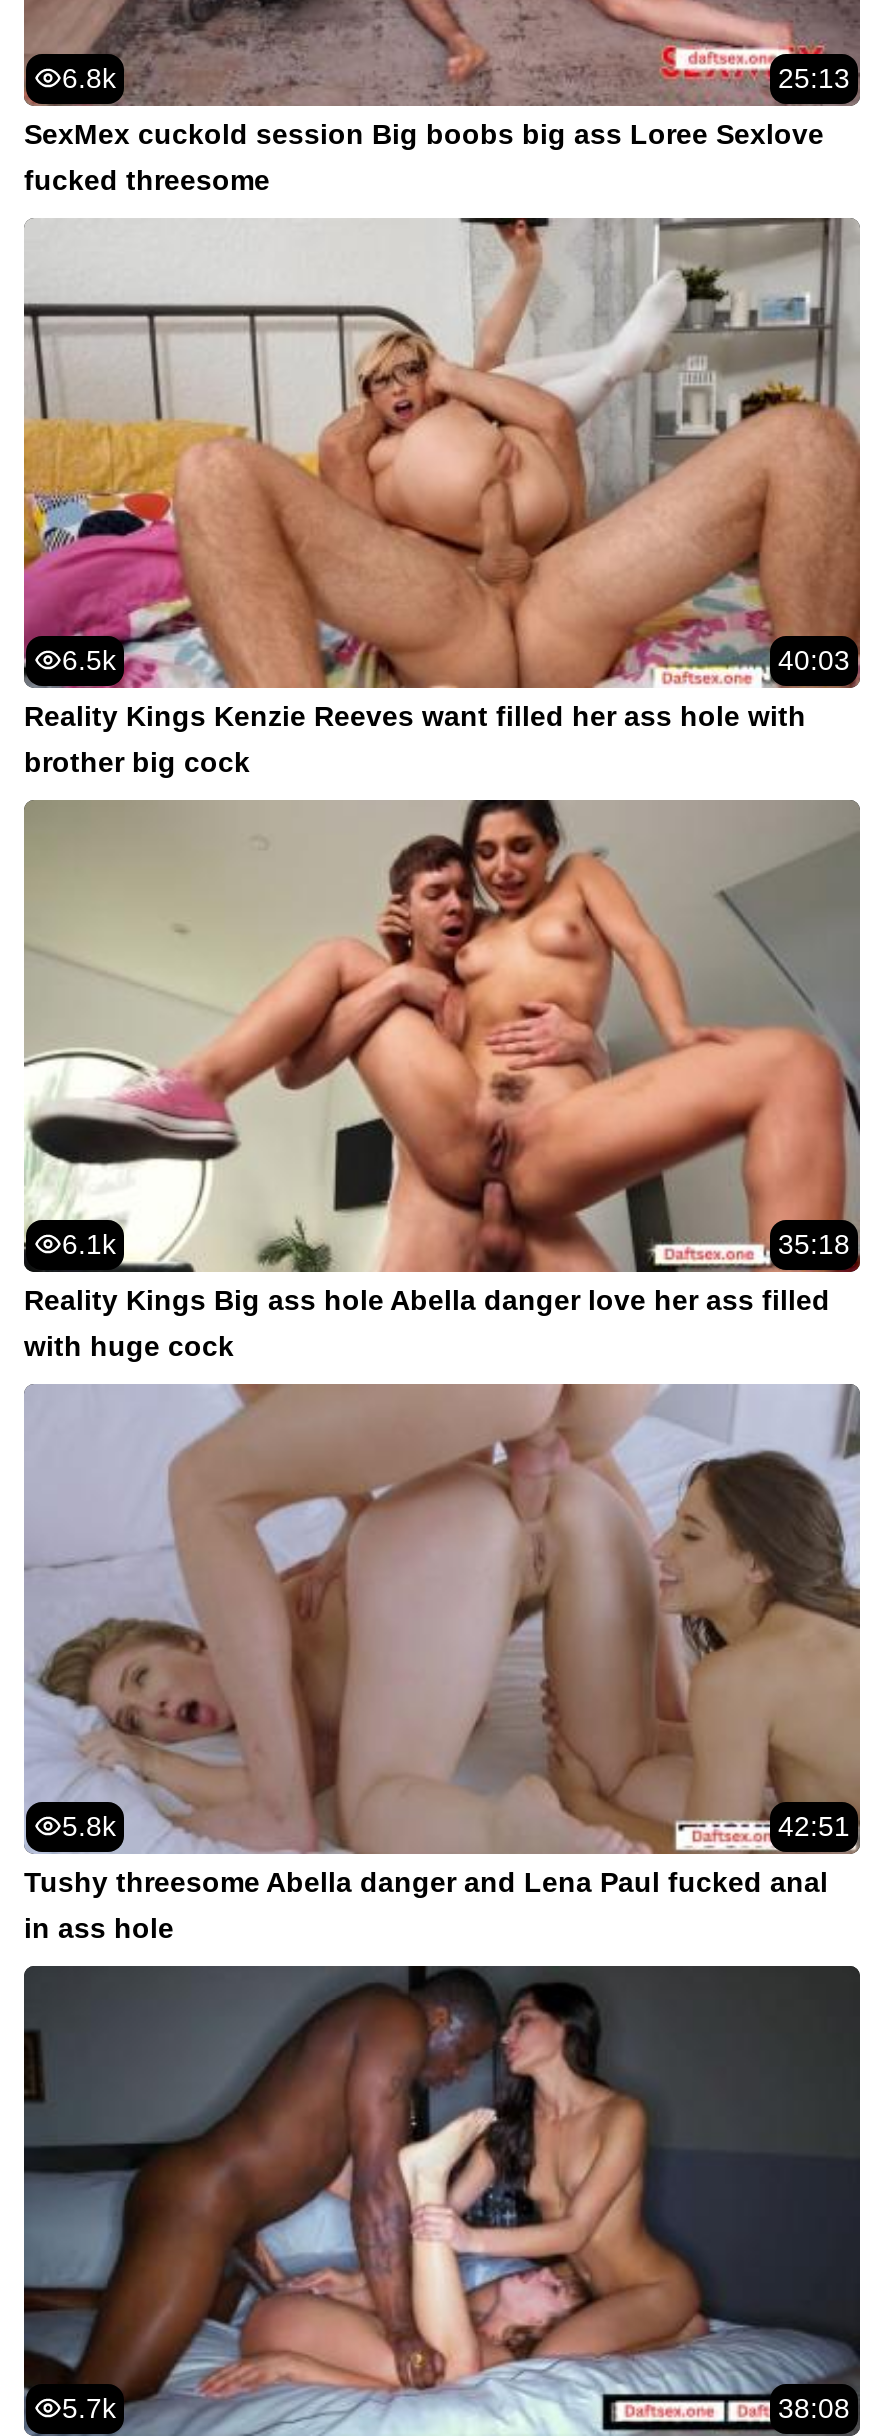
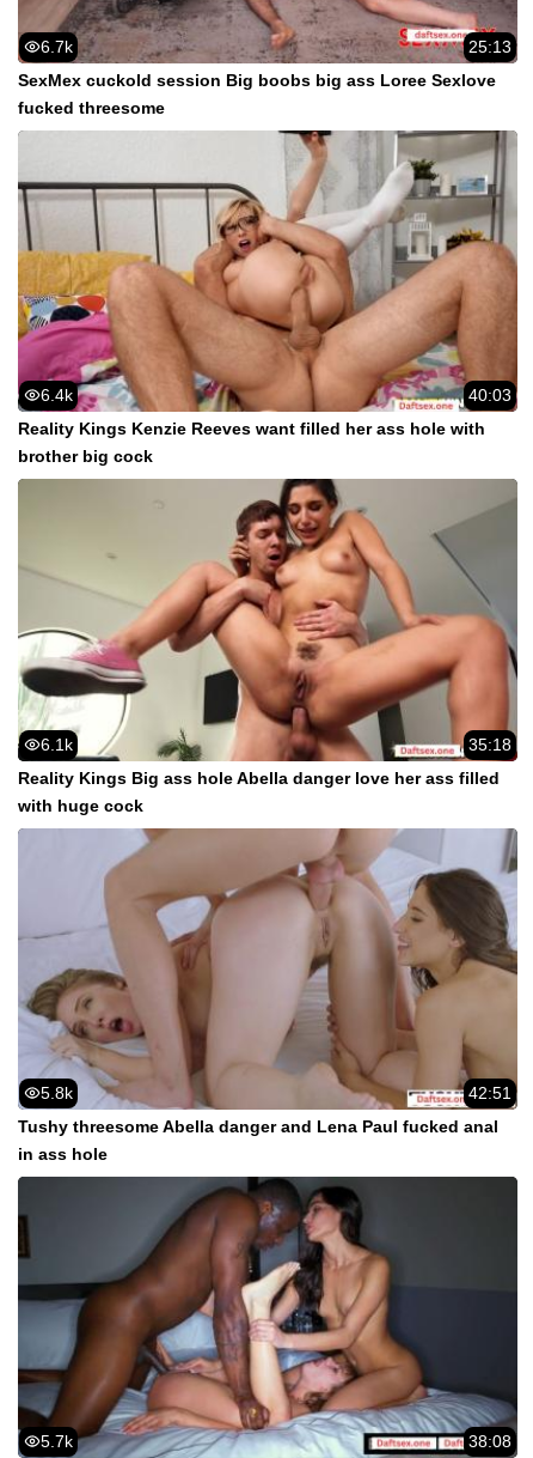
[62,62,116,94] 6.8k -> [41,37,73,57] 6.7k
[62,645,116,677] 6.5k -> [41,386,73,405] 6.4k

